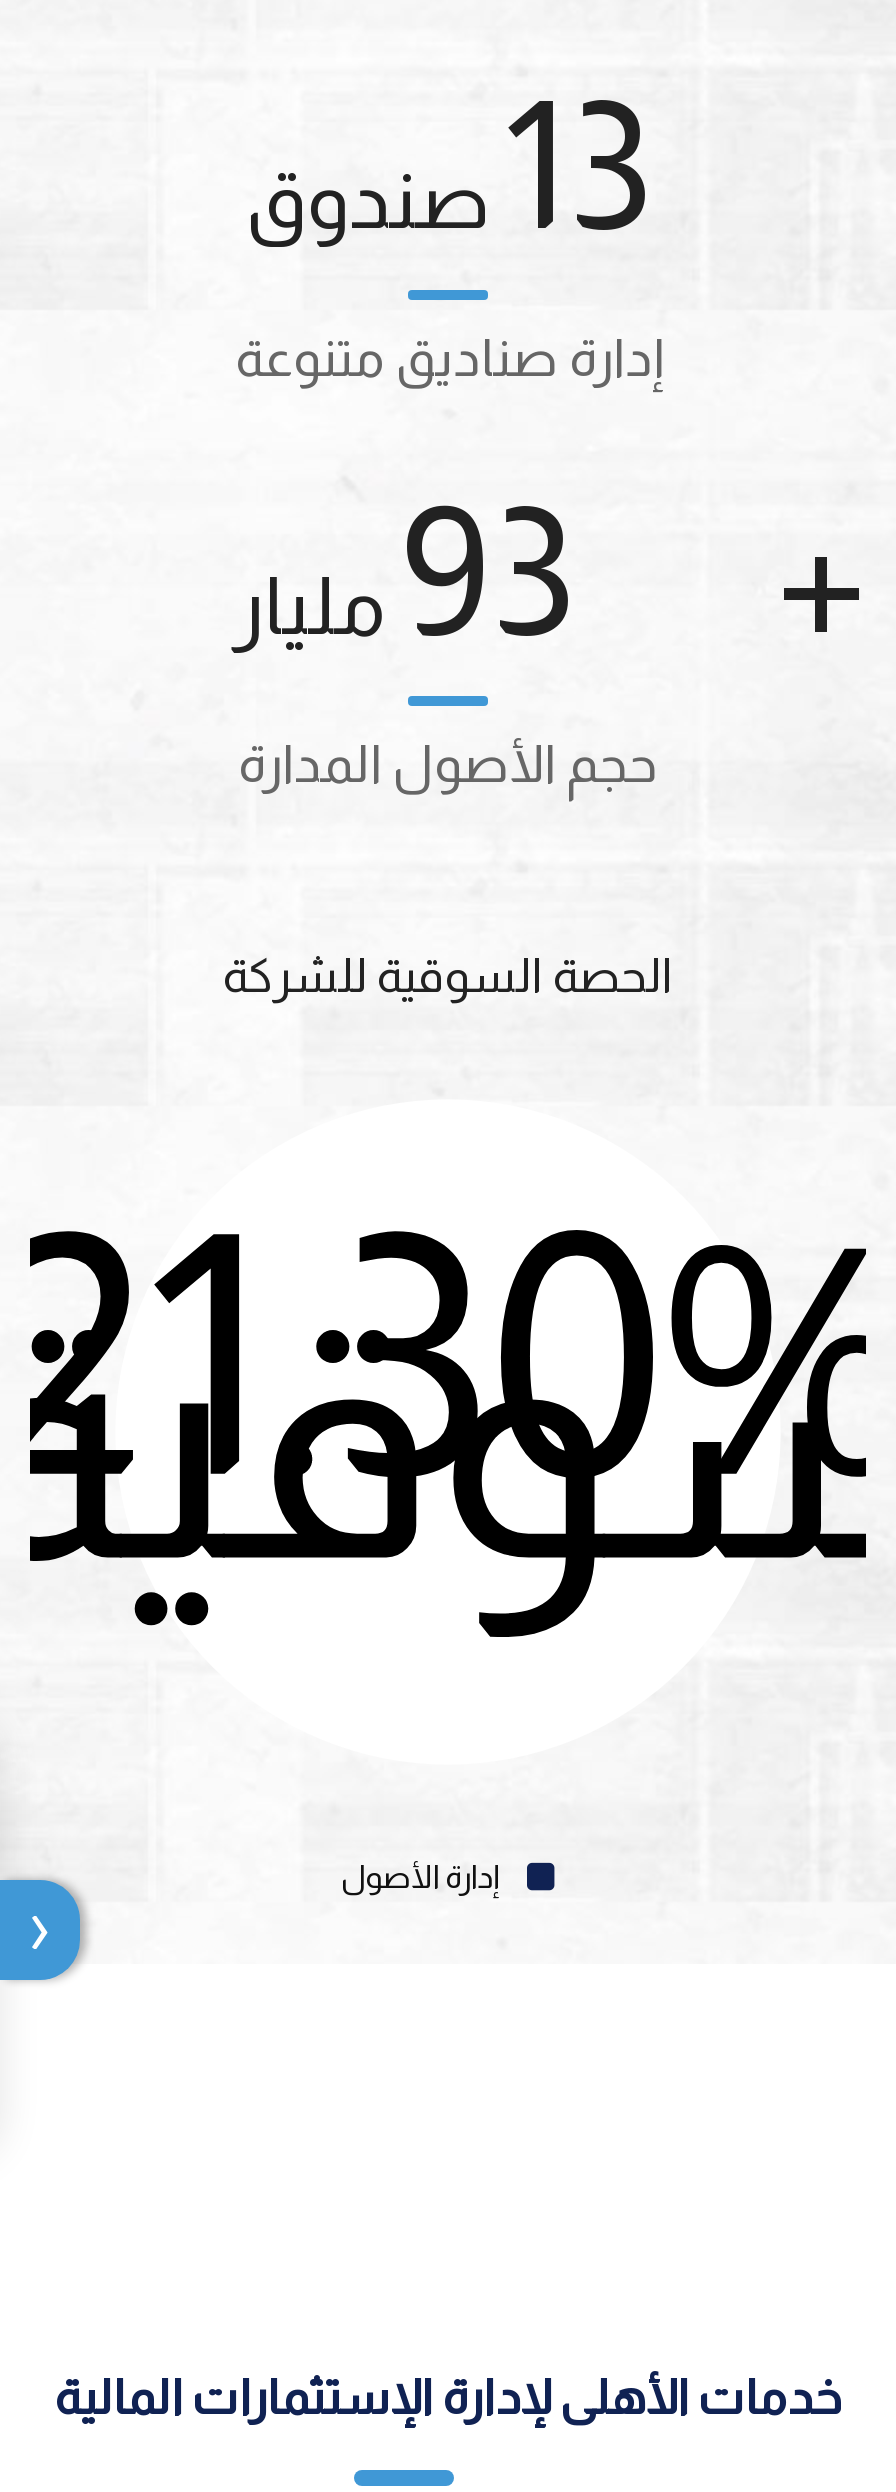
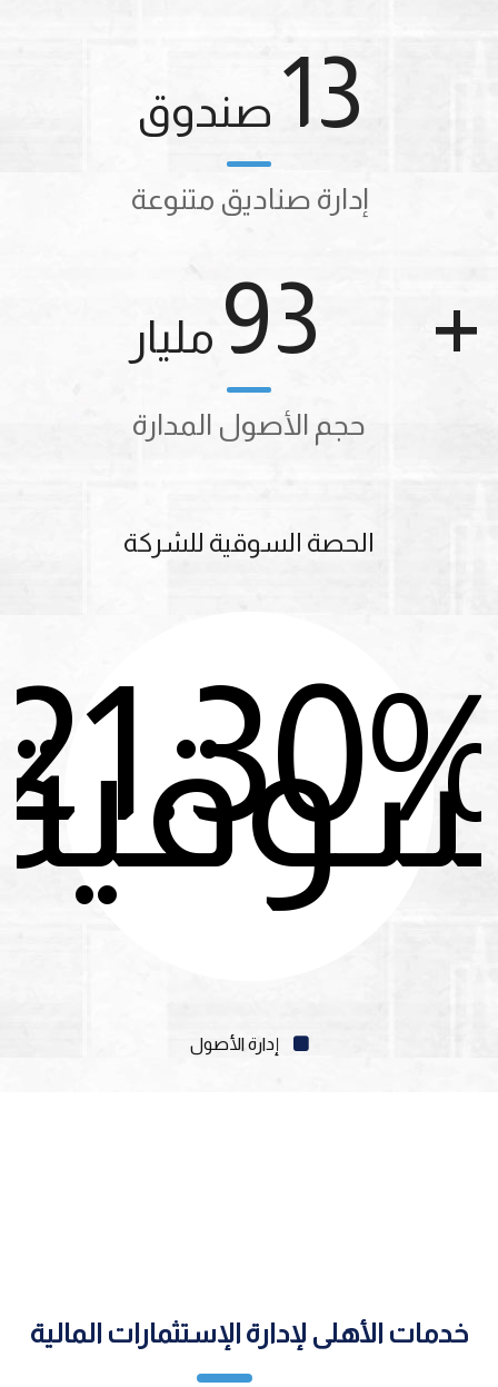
[6,1876,88,1984] [image] -> none

